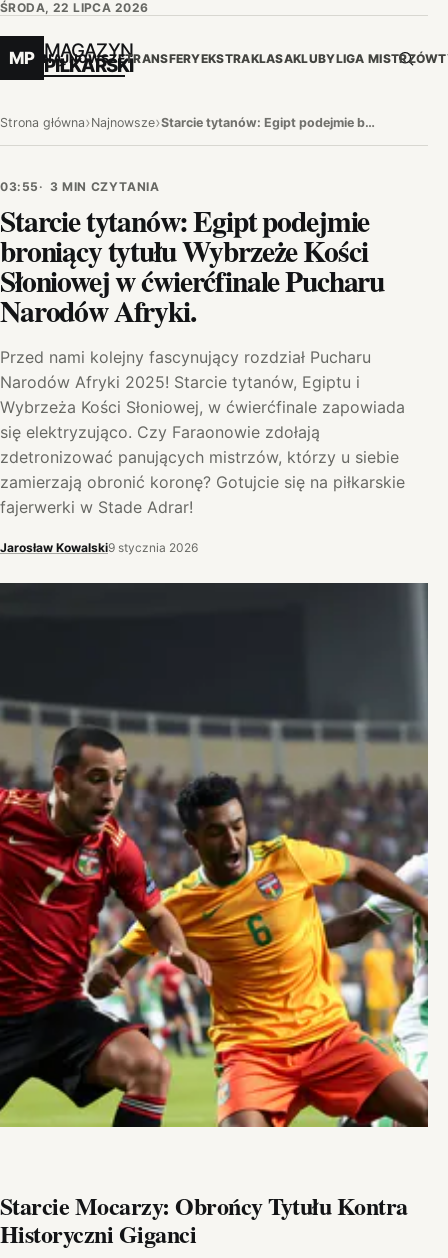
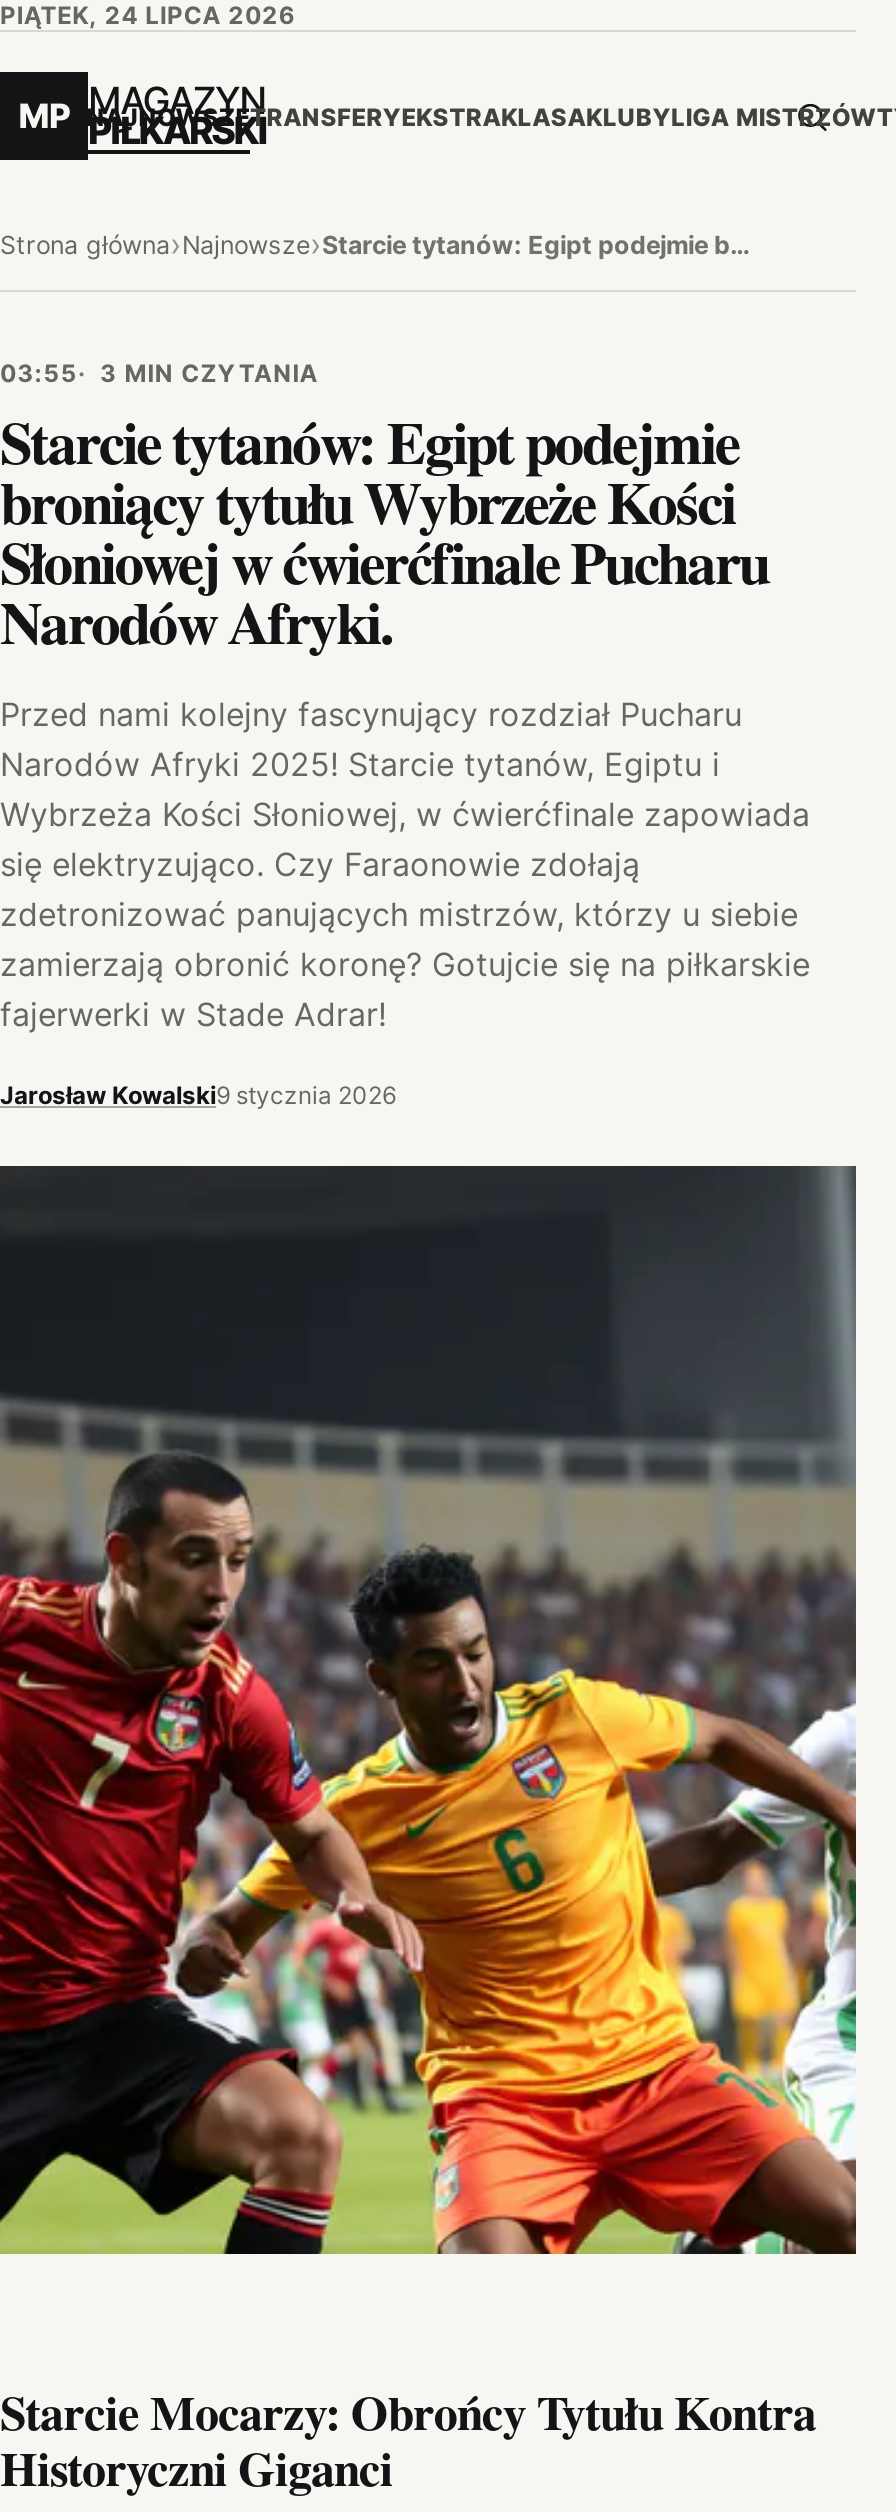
[0,0,148,15] ŚRODA, 22 LIPCA 2026 -> [0,0,296,30] PIĄTEK, 24 LIPCA 2026

